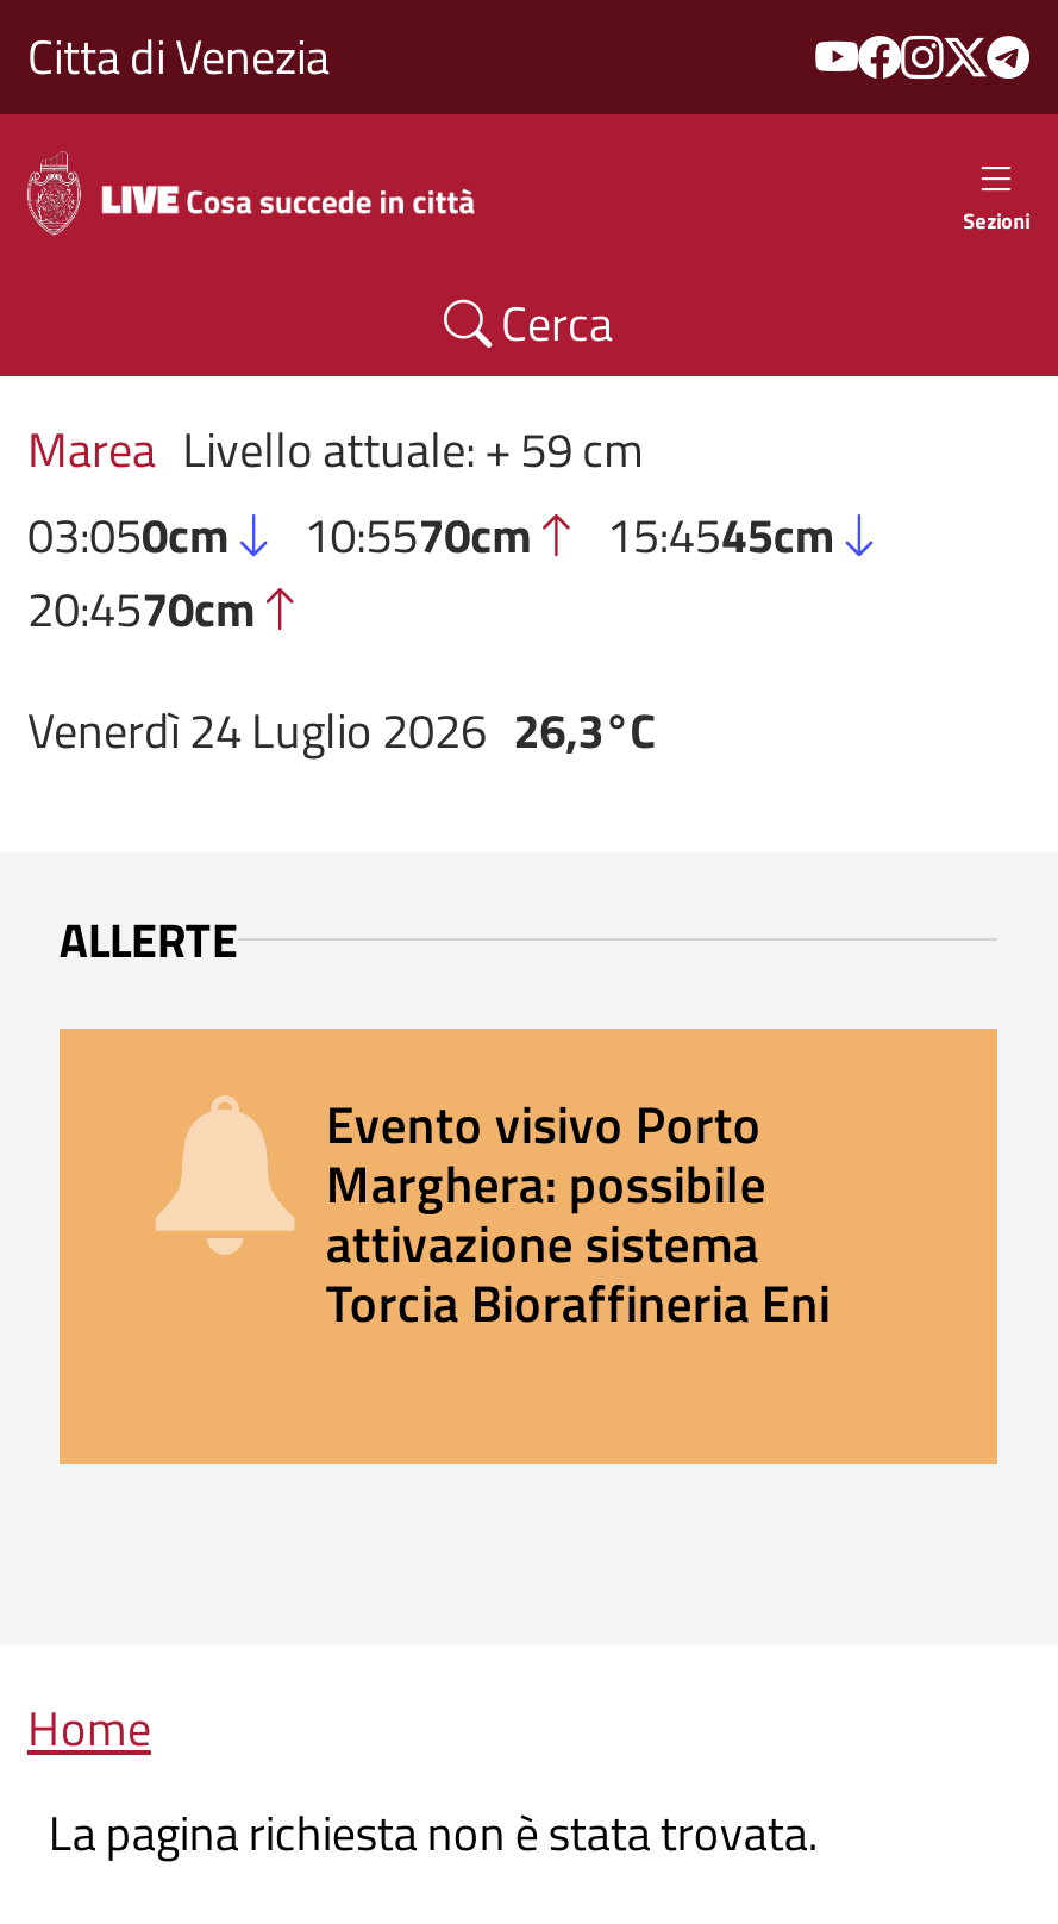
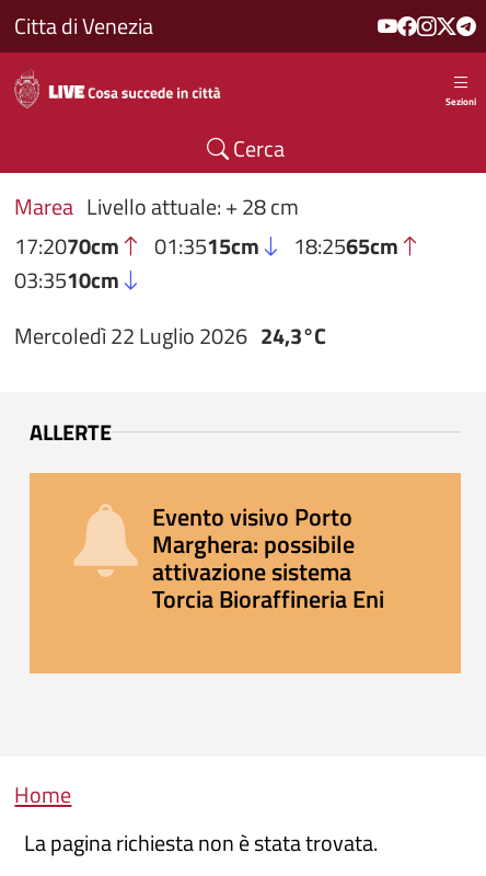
[27,412,835,646] Marea Livello attuale: + 59 cm | 03:050cm | 10:5570cm | 15:4545cm | 20:4570cm -> [15,189,398,297] Marea Livello attuale: + 28 cm | 17:2070cm | 01:3515cm | 18:2565cm | 03:3510cm
[27,694,656,767] Venerdì 24 Luglio 2026 26,3°C -> [15,319,326,353] Mercoledì 22 Luglio 2026 24,3°C

